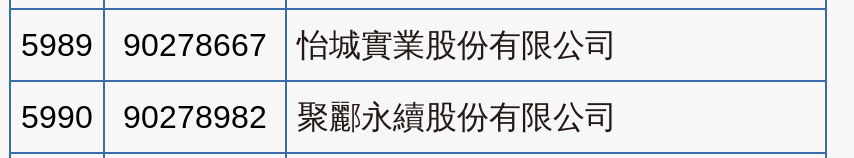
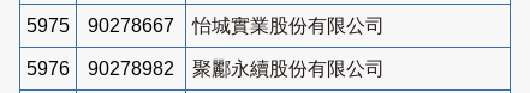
[21,28,617,62] 5989 90278667 怡城實業股份有限公司 -> [26,15,385,36] 5975 90278667 怡城實業股份有限公司
[21,100,617,134] 5990 90278982 聚酈永續股份有限公司 -> [26,58,385,79] 5976 90278982 聚酈永續股份有限公司

